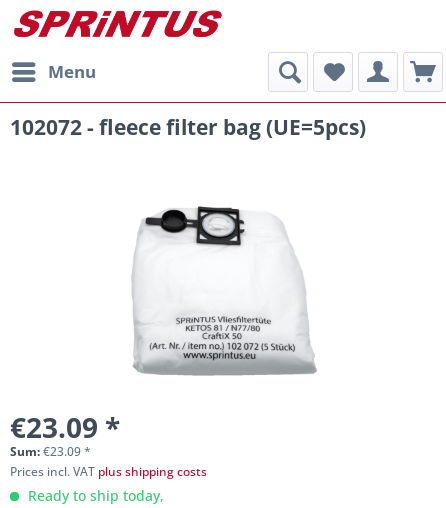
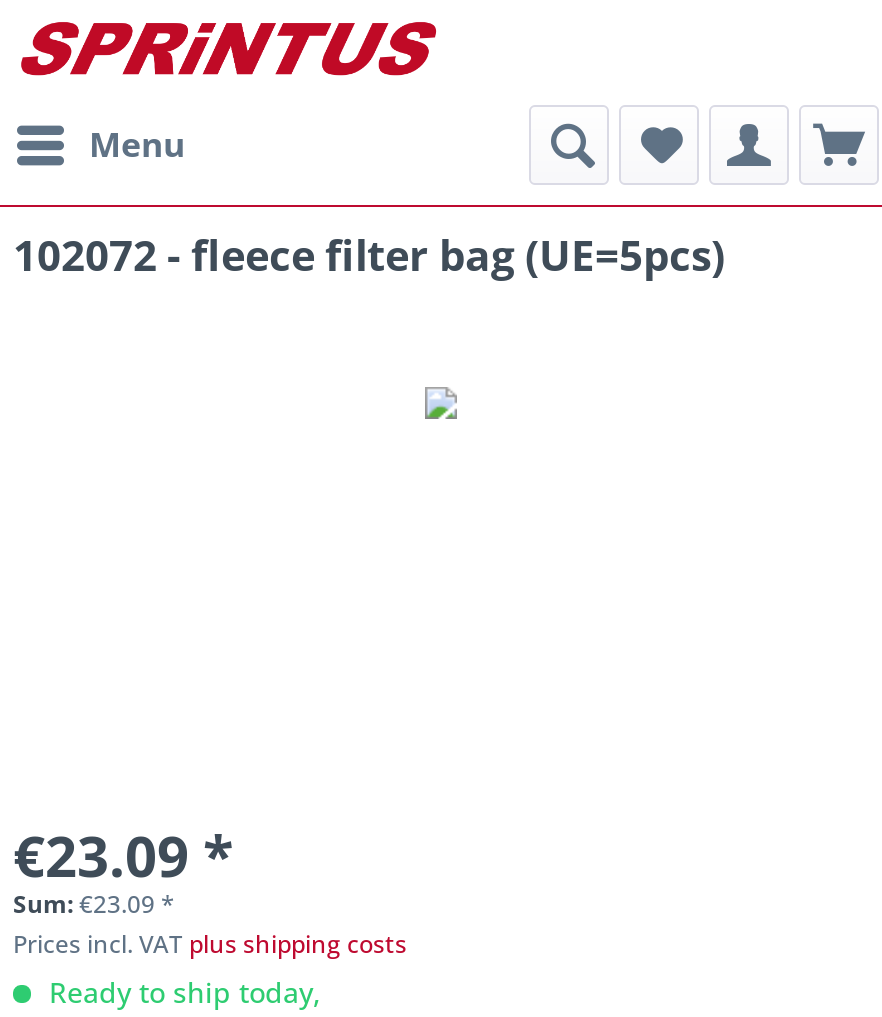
[131,194,317,376] [image] -> none

